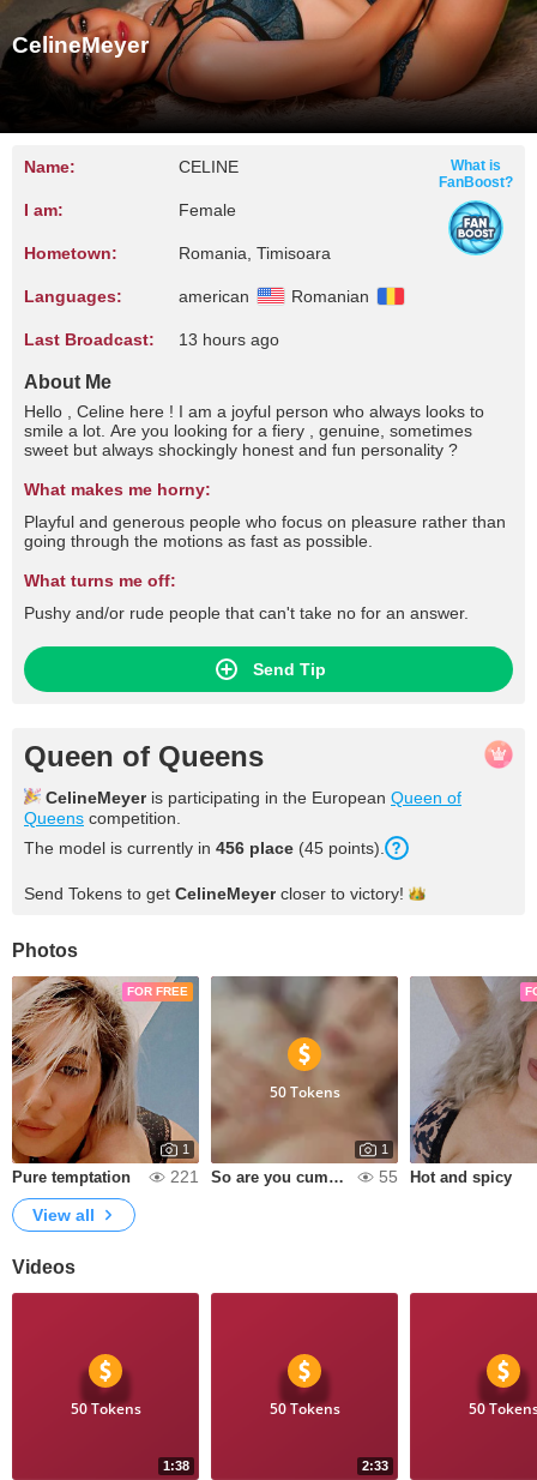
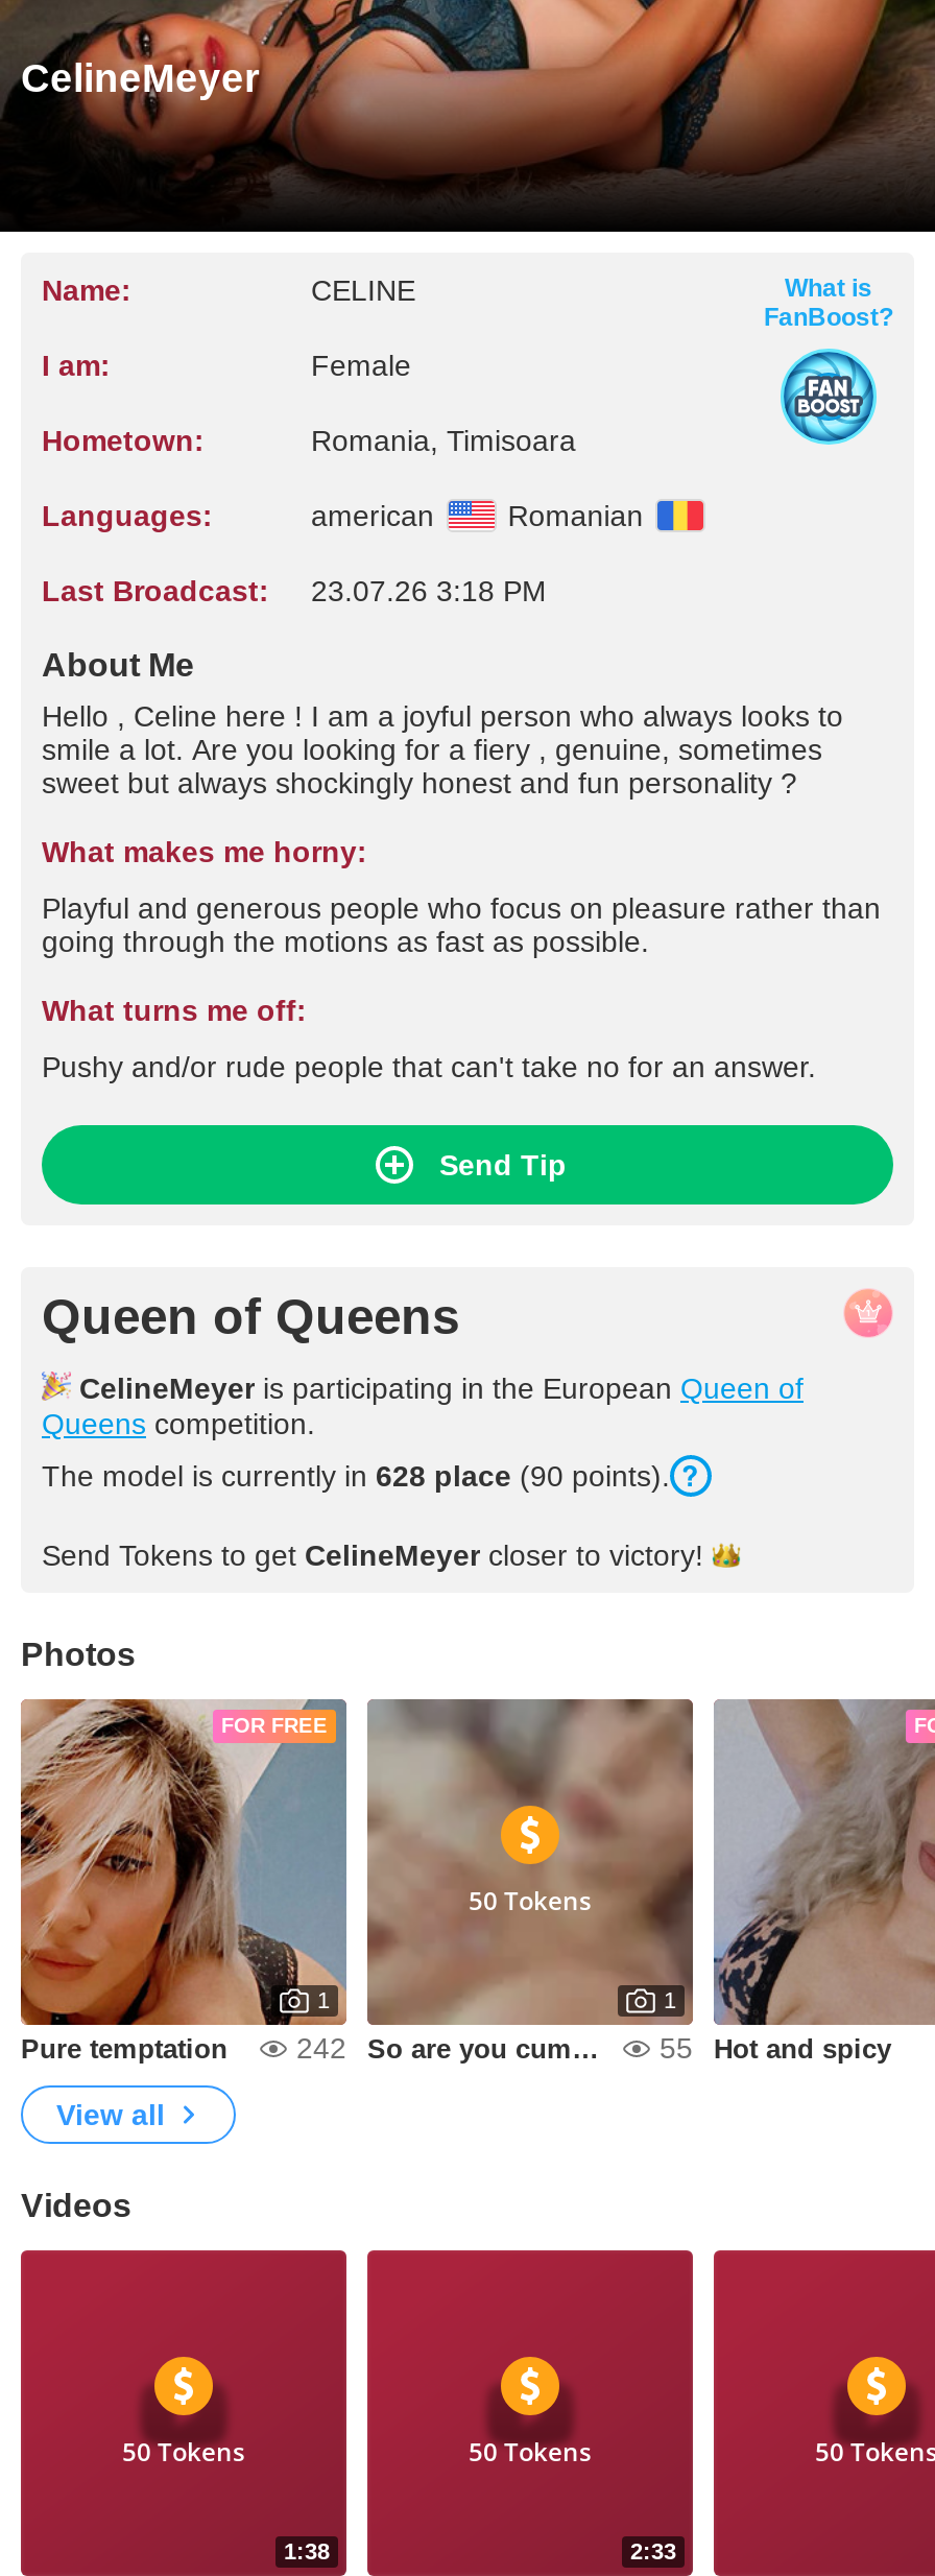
[24,330,279,349] Last Broadcast: 13 hours ago -> [42,574,547,607] Last Broadcast: 23.07.26 3:18 PM
[24,838,385,858] The model is currently in 456 place (45 points). -> [42,1459,670,1493] The model is currently in 628 place (90 points).
[170,1167,199,1186] 221 -> [296,2031,346,2065] 242

